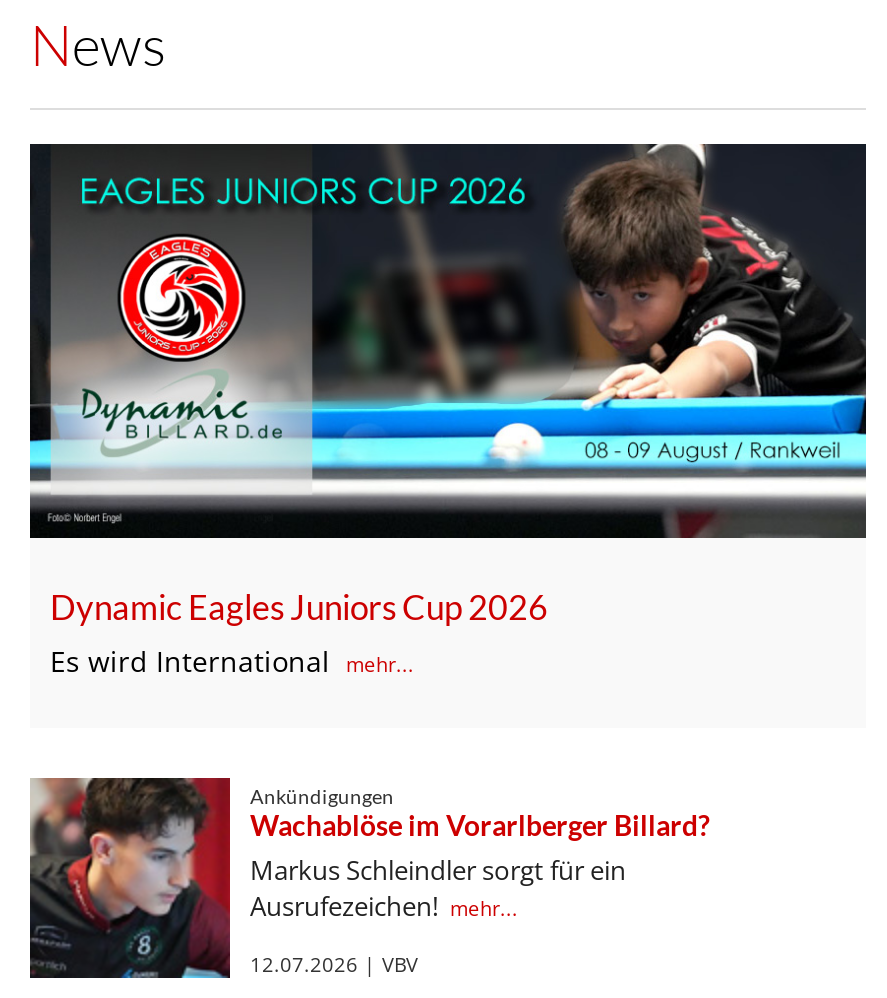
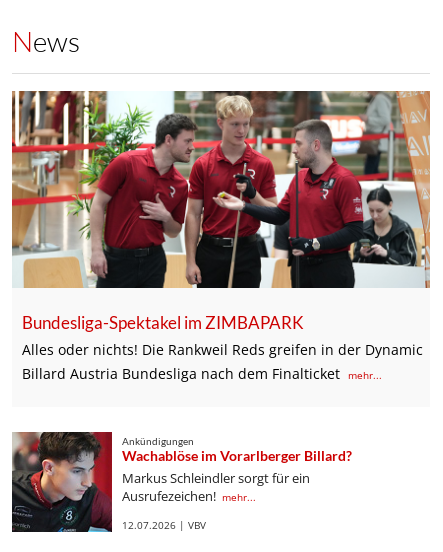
[28,142,868,679] [image] | Dynamic Eagles Juniors Cup 2026 | Es wird International mehr... -> [11,90,431,383] [image] | Bundesliga-Spektakel im ZIMBAPARK | Alles oder nichts! Die Rankweil Reds greifen in der Dynamic | Billard Austria Bundesliga nach dem Finalticket mehr...

